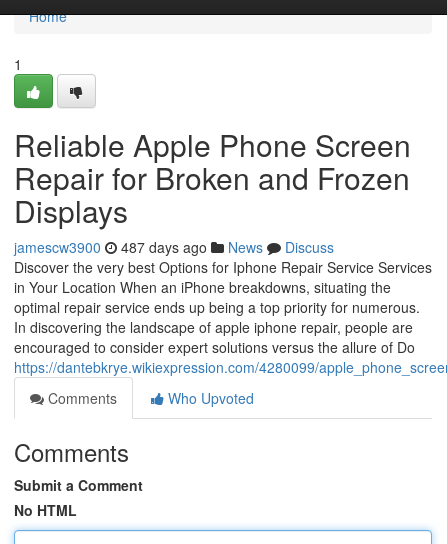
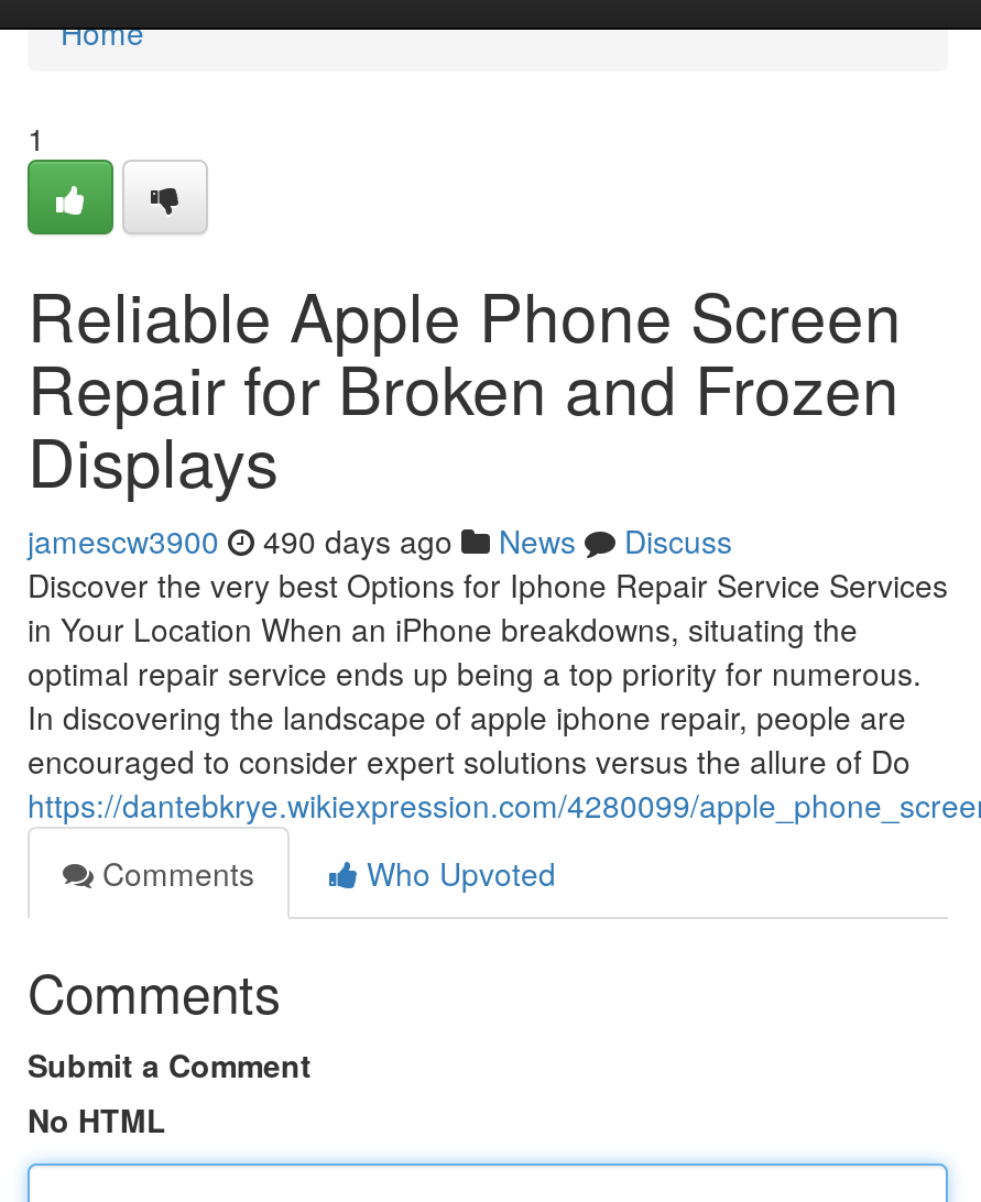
[14,237,334,257] jamescw3900 487 days ago News Discuss -> [28,518,732,562] jamescw3900 490 days ago News Discuss

